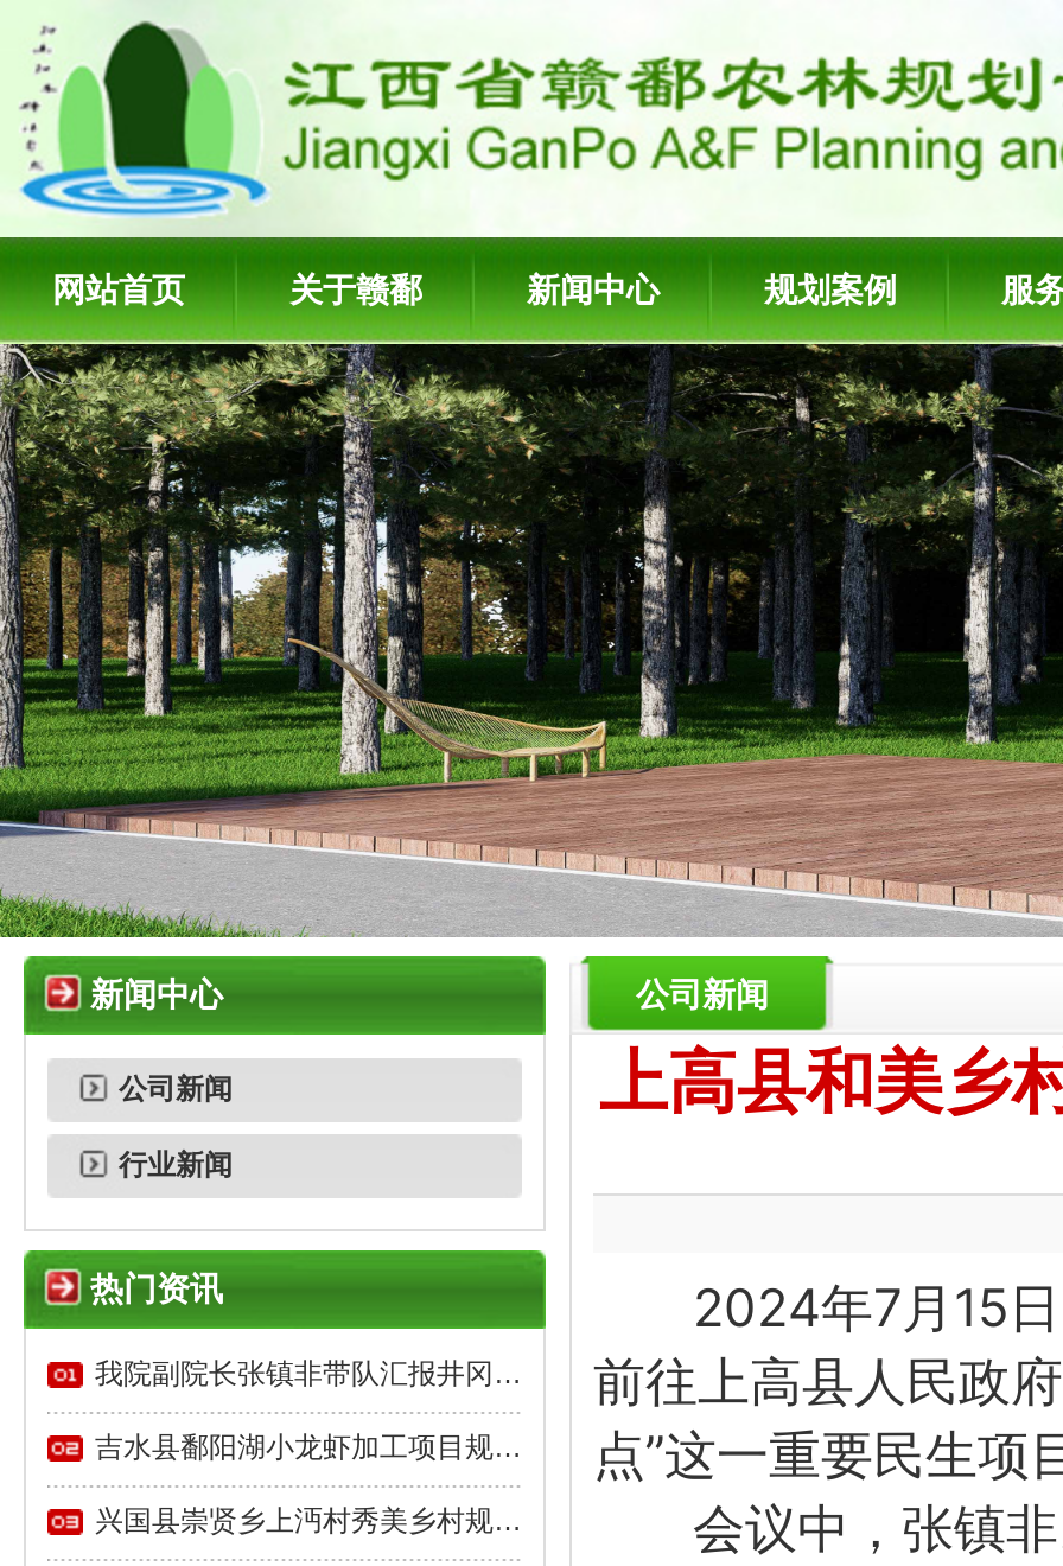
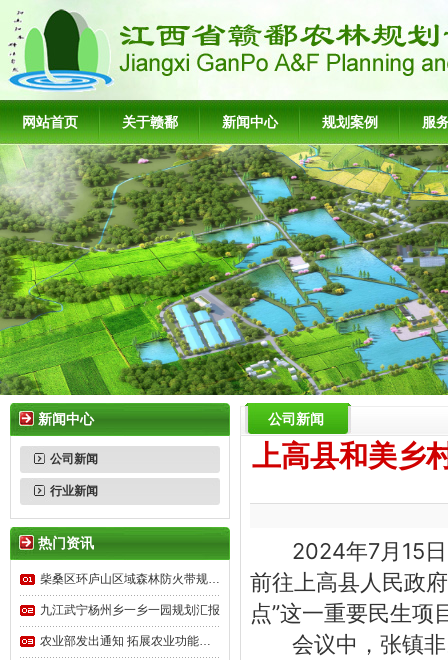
[7,342,1056,937] [image] -> [3,144,445,396] [image]
[95,1357,522,1390] 我院副院长张镇非带队汇报井冈… -> [40,572,220,586] 柴桑区环庐山区域森林防火带规…
[95,1431,522,1464] 吉水县鄱阳湖小龙虾加工项目规… -> [40,603,220,617] 九江武宁杨州乡一乡一园规划汇报
[95,1504,522,1538] 兴国县崇贤乡上沔村秀美乡村规… -> [40,634,211,648] 农业部发出通知 拓展农业功能…

